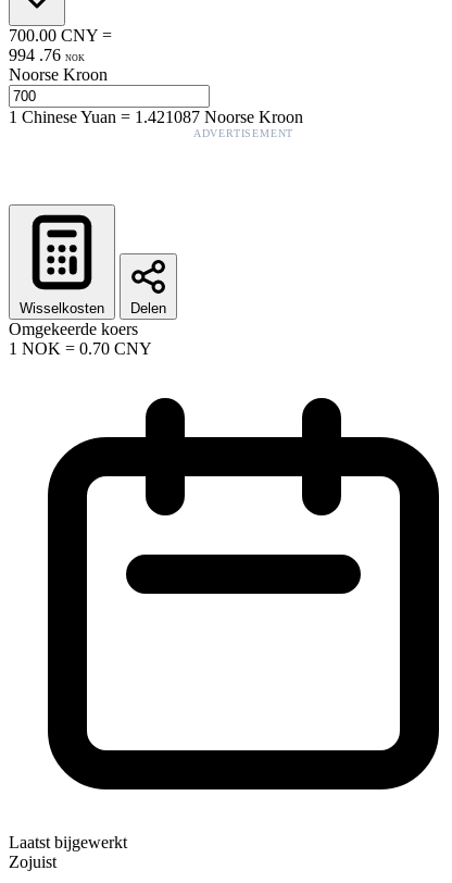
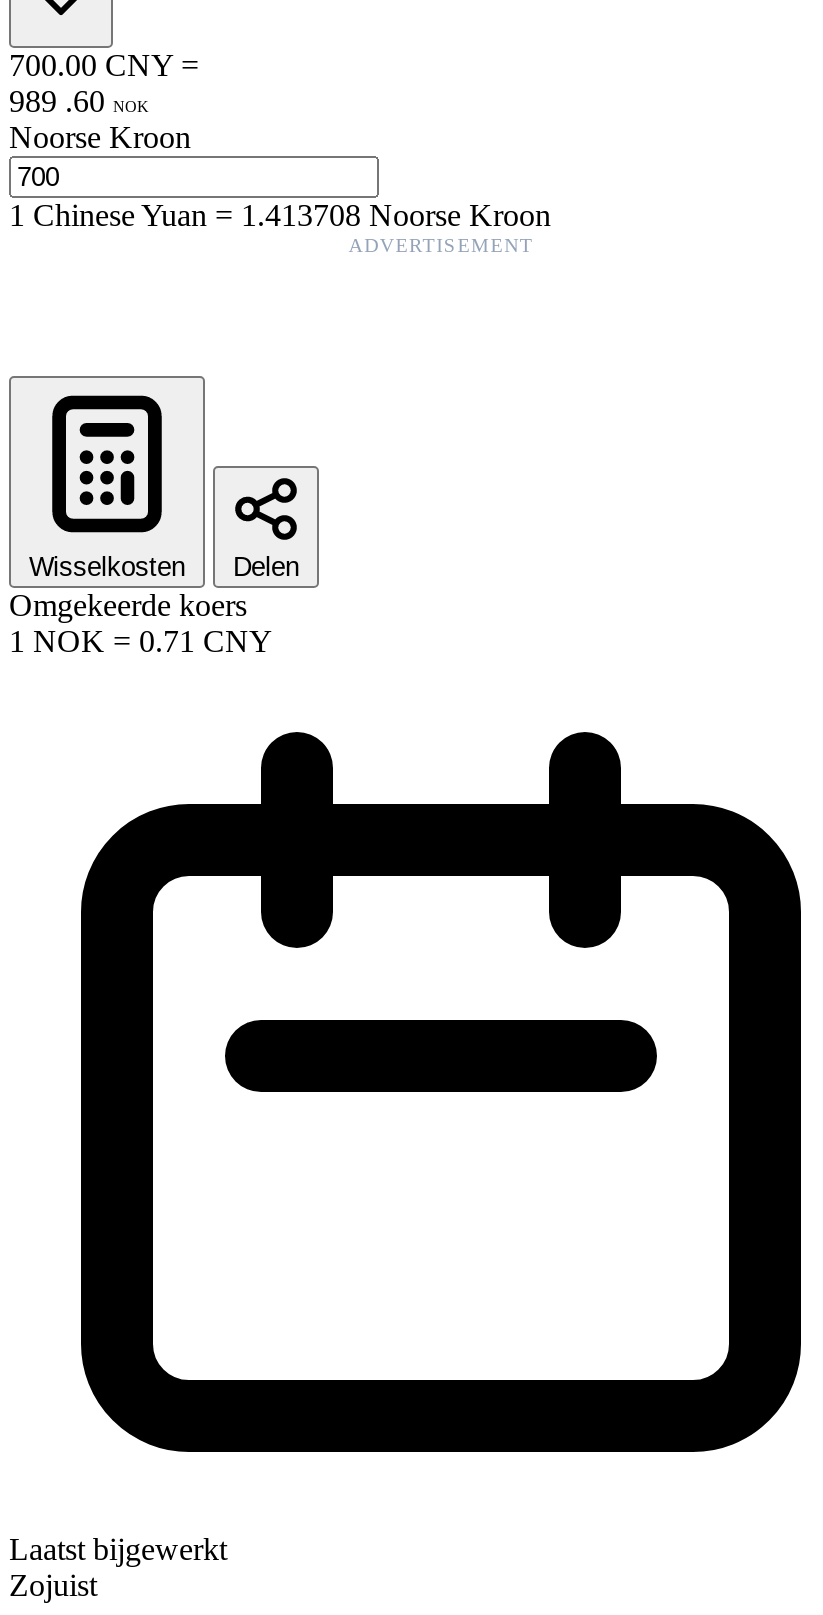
[9,45,85,64] 994 . 76 NOK -> [9,84,149,118] 989 . 60 NOK
[9,107,303,126] 1Chinese Yuan=1.421087 Noorse Kroon -> [9,198,551,232] 1Chinese Yuan=1.413708 Noorse Kroon
[9,339,152,358] 1 NOK = 0.70 CNY -> [9,624,273,658] 1 NOK = 0.71 CNY

